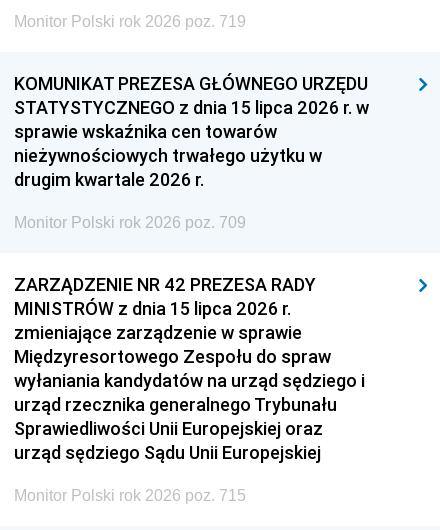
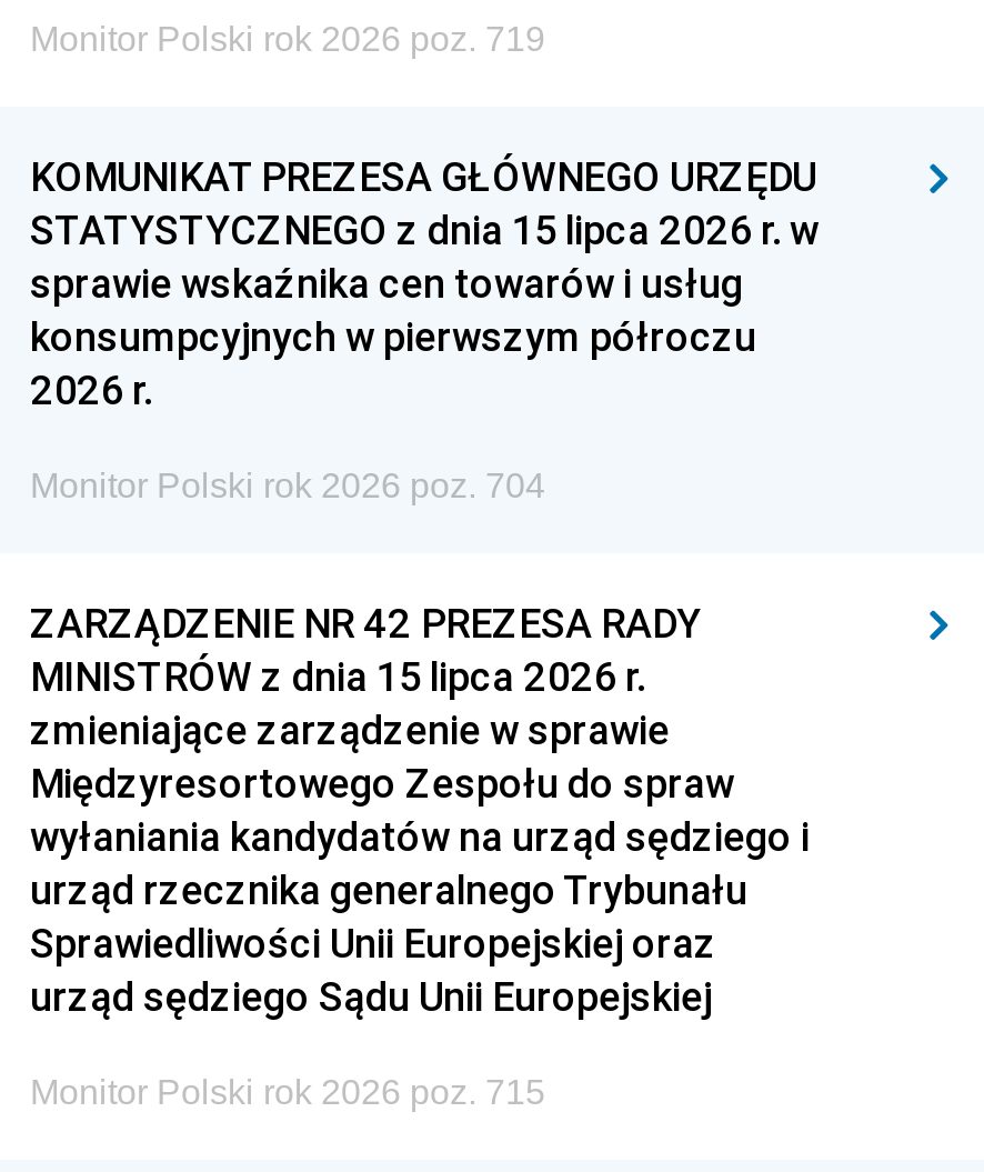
[14,120,322,191] sprawie wskaźnika cen towarów | nieżywnościowych trwałego użytku w | drugim kwartale 2026 r. -> [30,258,756,415] sprawie wskaźnika cen towarów i usług | konsumpcyjnych w pierwszym półroczu | 2026 r.
[14,214,246,231] Monitor Polski rok 2026 poz. 709 -> [30,467,545,504] Monitor Polski rok 2026 poz. 704

